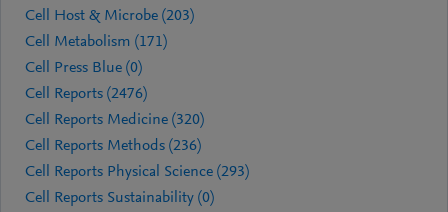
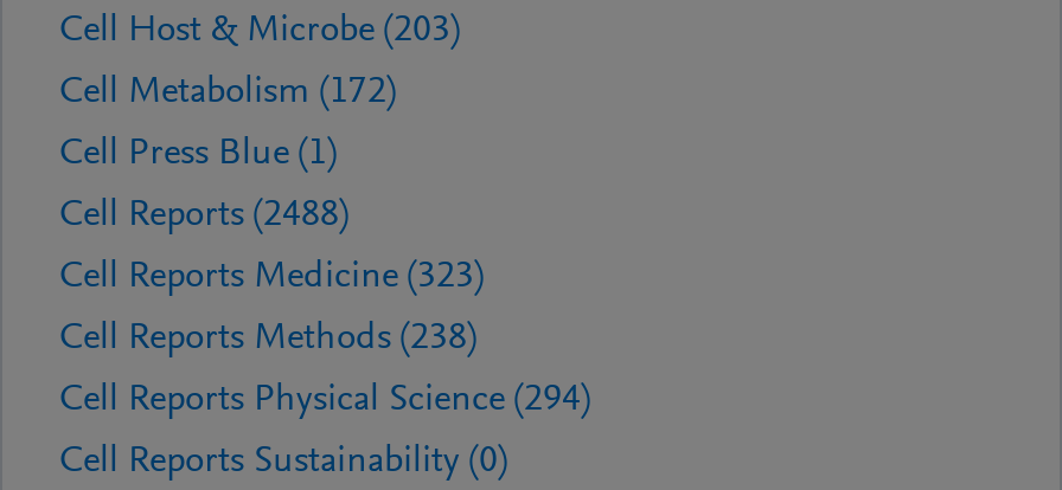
[25,33,167,49] Cell Metabolism (171) -> [59,72,396,110] Cell Metabolism (172)
[25,59,142,75] Cell Press Blue (0) -> [59,134,337,172] Cell Press Blue (1)
[25,85,147,101] Cell Reports (2476) -> [59,195,348,233] Cell Reports (2488)
[25,111,204,127] Cell Reports Medicine (320) -> [59,257,484,295] Cell Reports Medicine (323)
[25,137,201,153] Cell Reports Methods (236) -> [59,318,476,356] Cell Reports Methods (238)
[25,163,249,179] Cell Reports Physical Science (293) -> [59,380,590,418] Cell Reports Physical Science (294)

